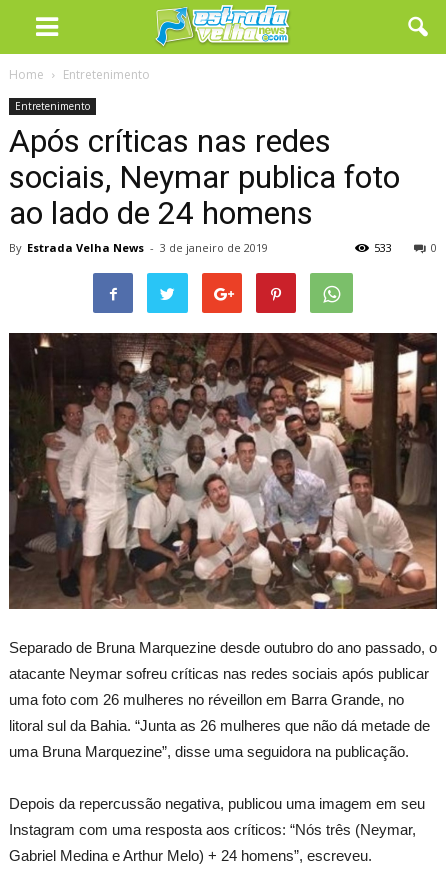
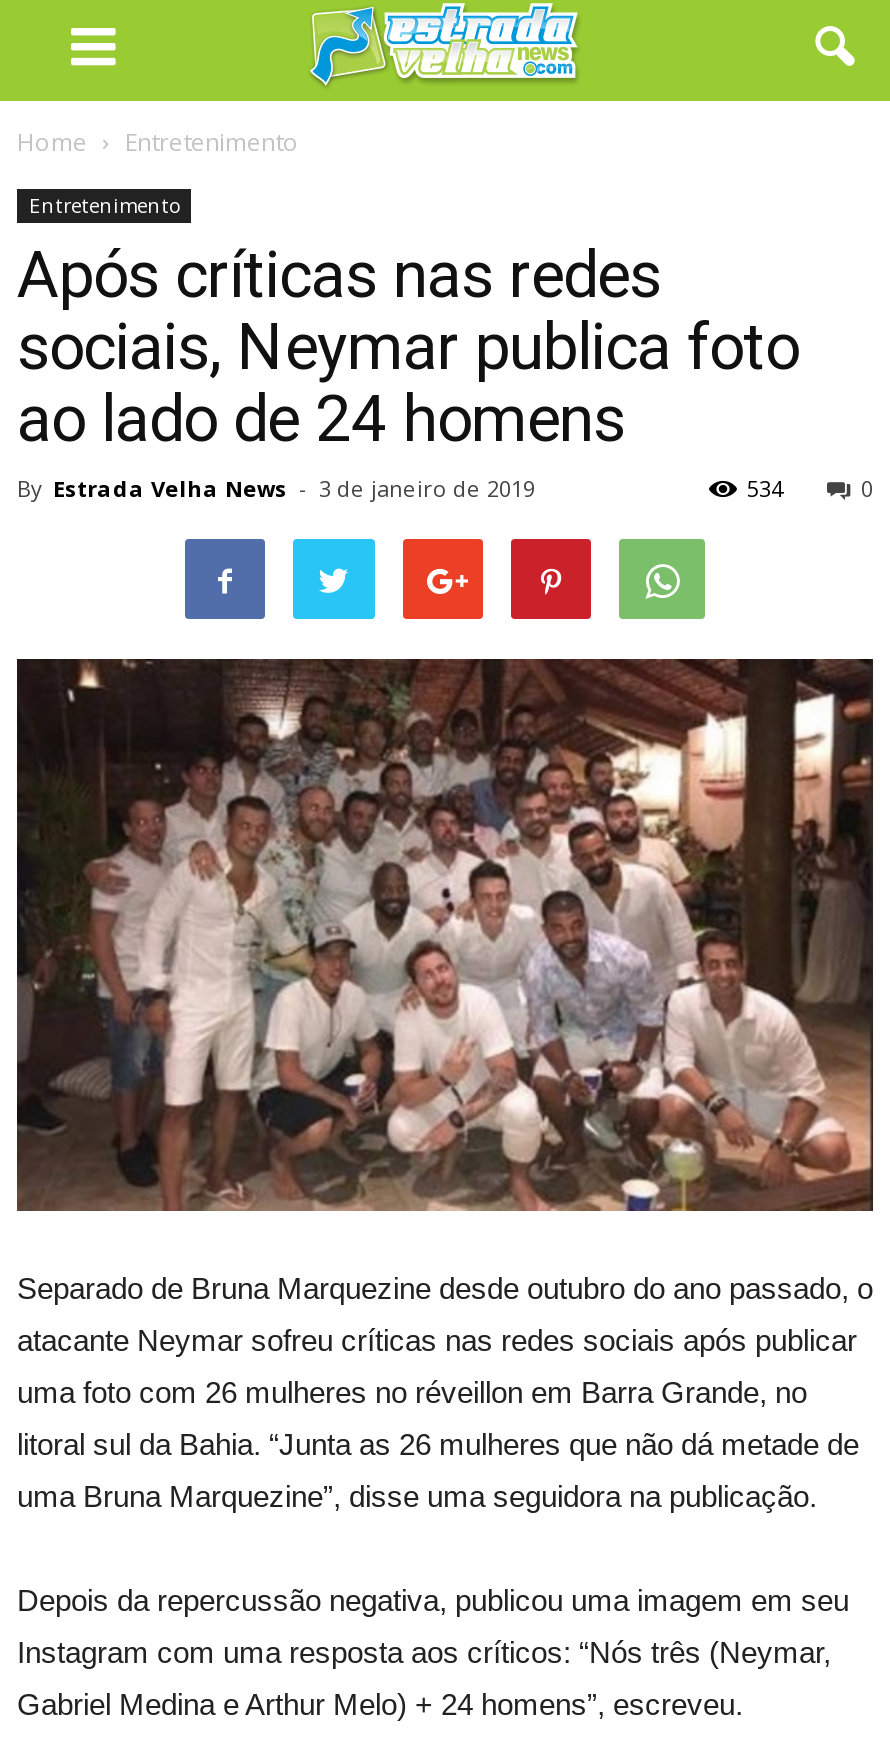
[374,240,392,255] 533 -> [747,473,783,503] 534

